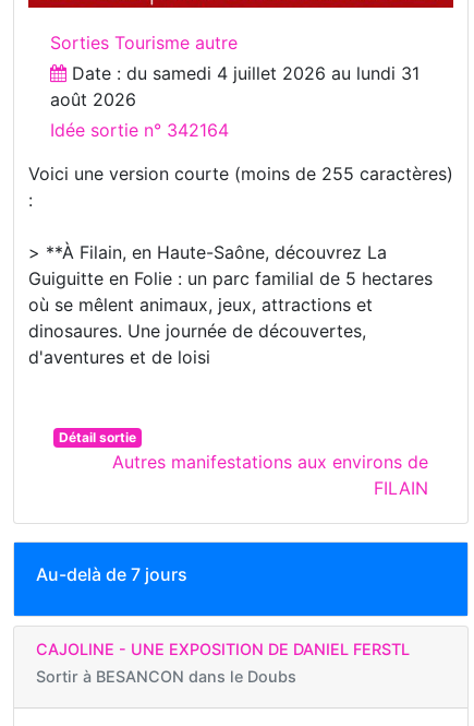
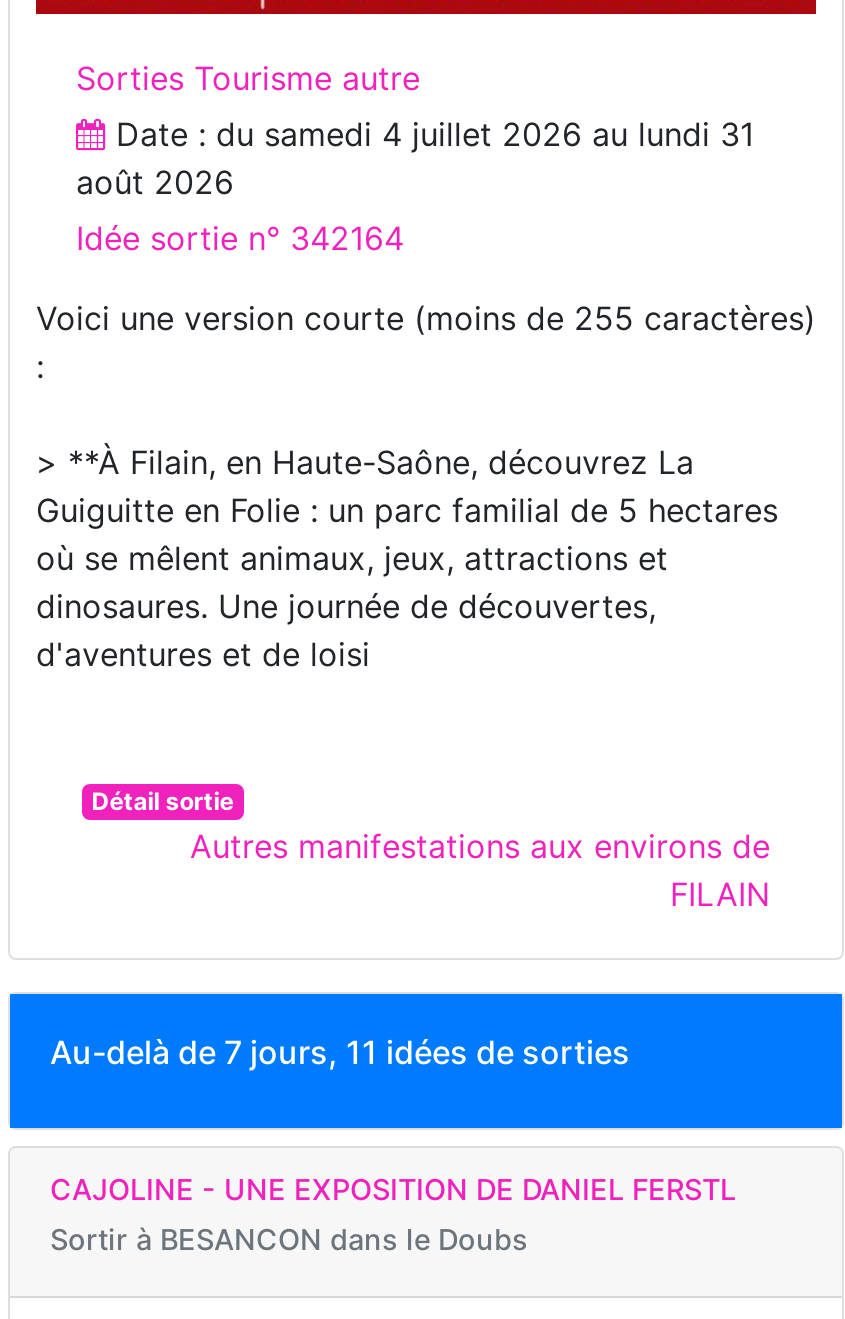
[36,563,187,585] Au-delà de 7 jours -> [50,1031,630,1071] Au-delà de 7 jours, 11 idées de sorties

